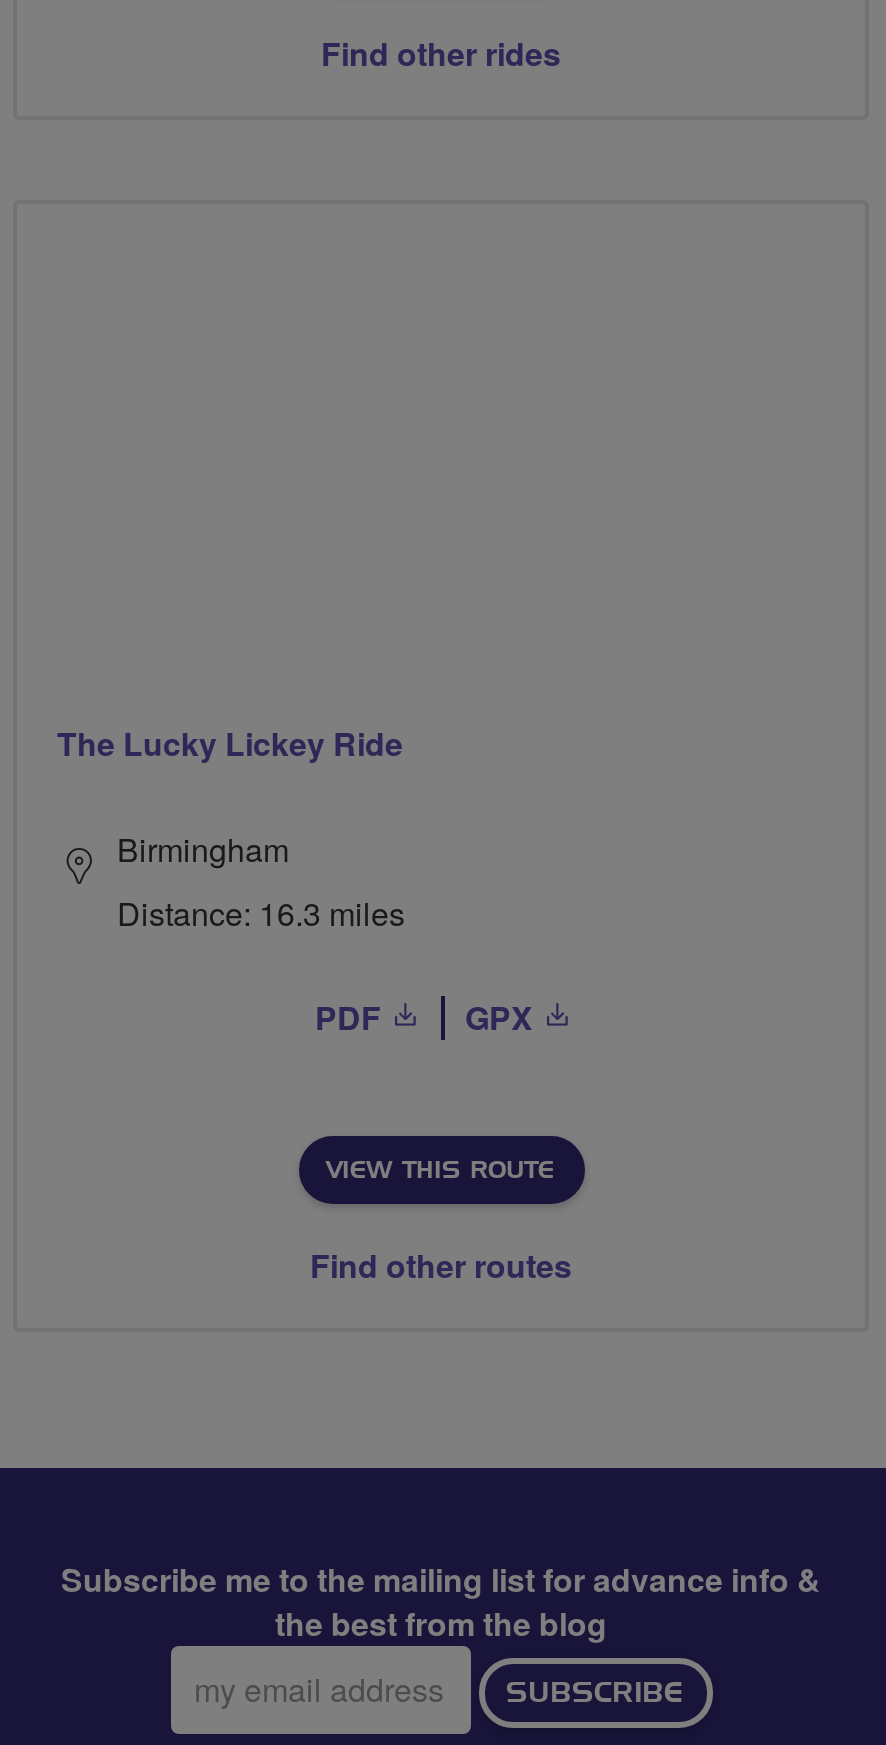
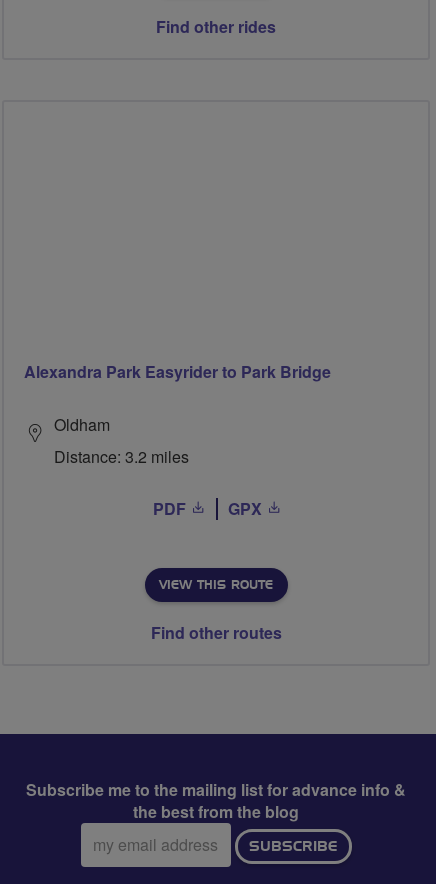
[57,719,403,765] The Lucky Lickey Ride -> [24,360,331,383] Alexandra Park Easyrider to Park Bridge
[117,825,405,935] Birmingham | Distance: 16.3 miles -> [54,413,189,468] Oldham | Distance: 3.2 miles

